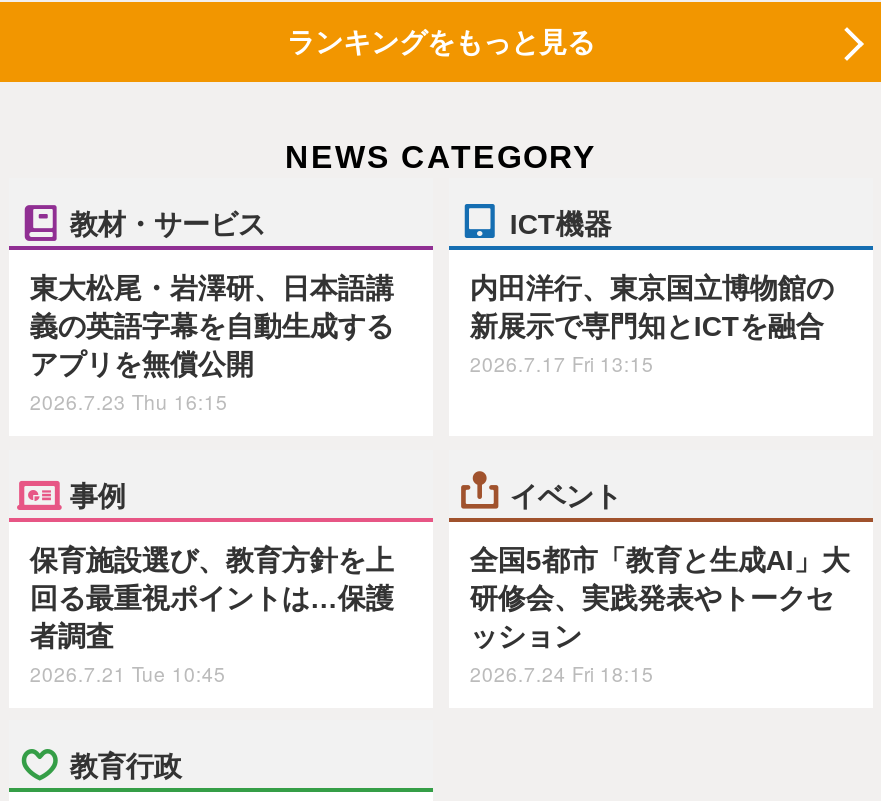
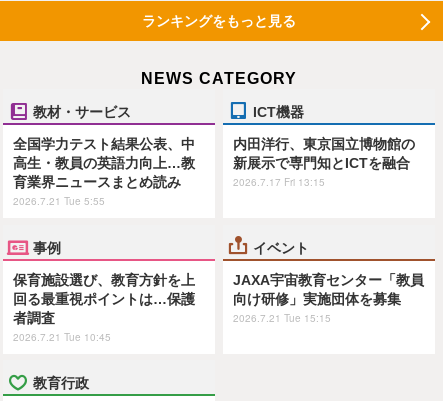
[30,272,394,416] 東大松尾・岩澤研、日本語講 | 義の英語字幕を自動生成する | アプリを無償公開 | 2026.7.23 Thu 16:15 -> [13,136,195,208] 全国学力テスト結果公表、中 | 高生・教員の英語力向上…教 | 育業界ニュースまとめ読み | 2026.7.21 Tue 5:55
[470,543,850,687] 全国5都市「教育と生成AI」大 | 研修会、実践発表やトークセ | ッション | 2026.7.24 Fri 18:15 -> [233,271,424,324] JAXA宇宙教育センター「教員 | 向け研修」実施団体を募集 | 2026.7.21 Tue 15:15

